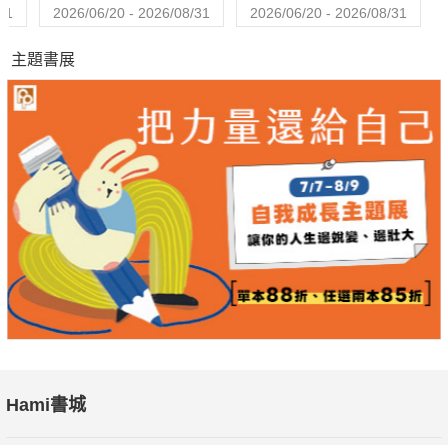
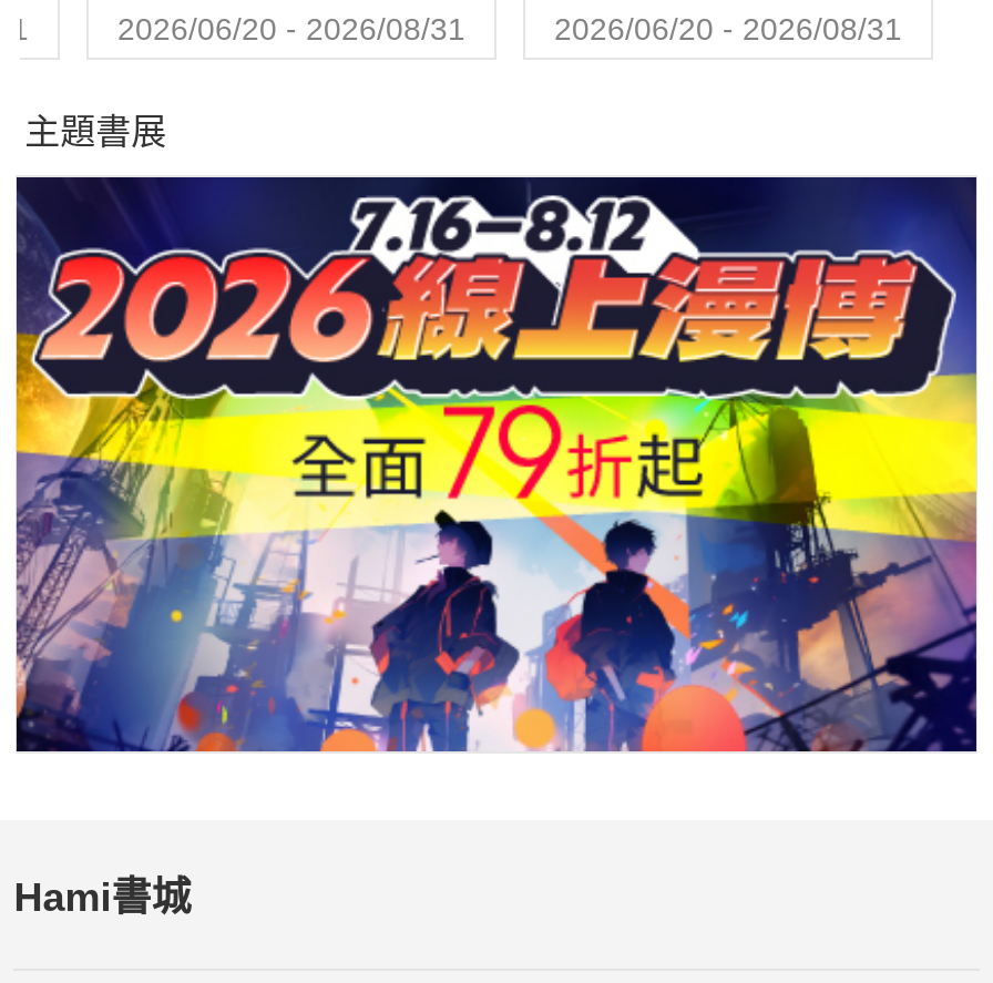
[6,79,442,340] [image] -> [13,175,980,754] [image]

